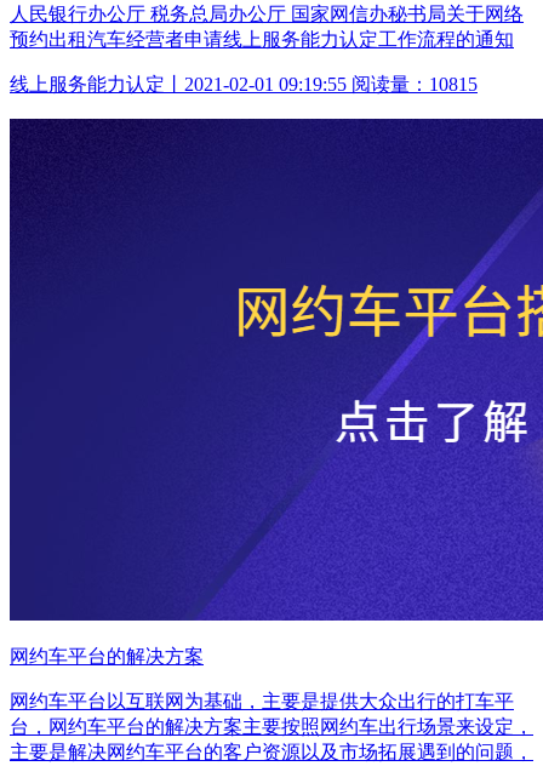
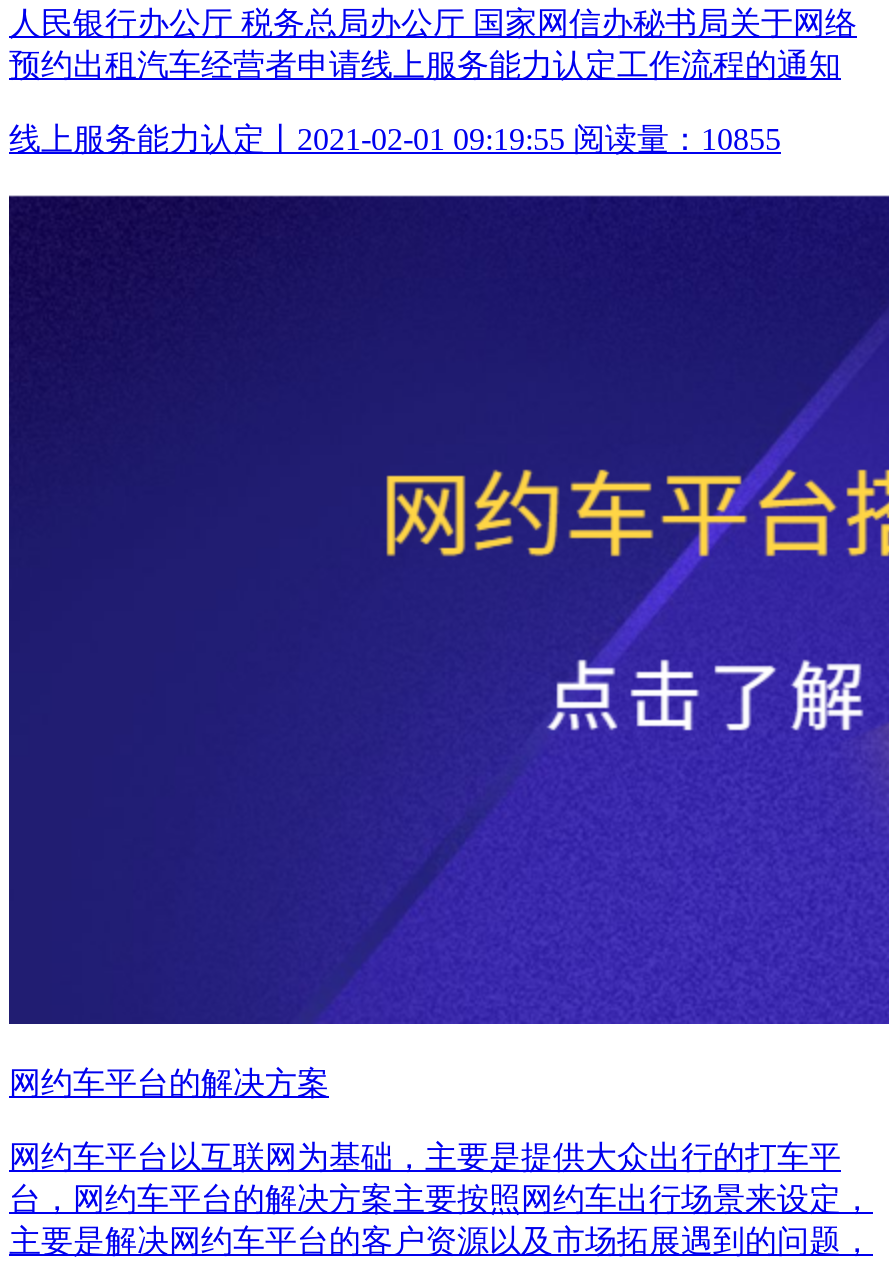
[10,74,478,94] 线上服务能力认定丨2021-02-01 09:19:55 阅读量：10815 -> [9,122,781,156] 线上服务能力认定丨2021-02-01 09:19:55 阅读量：10855

